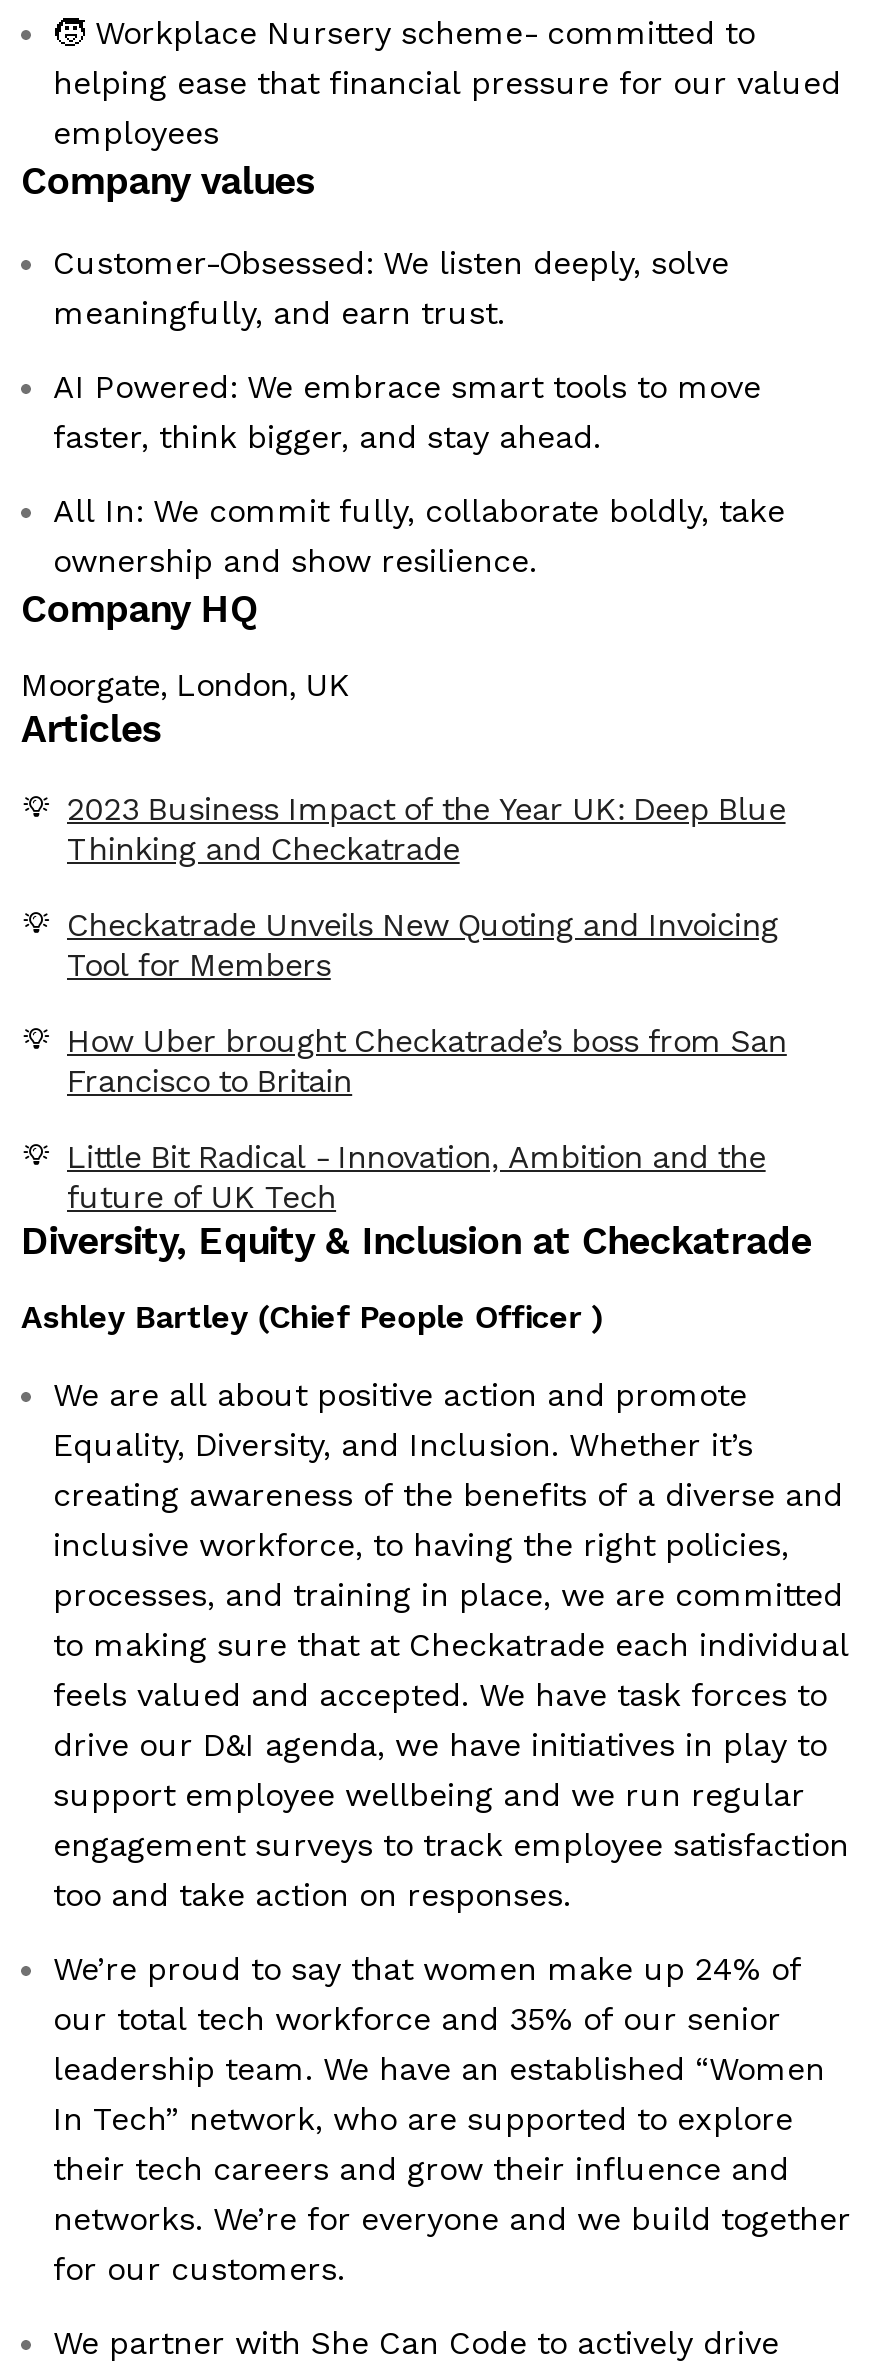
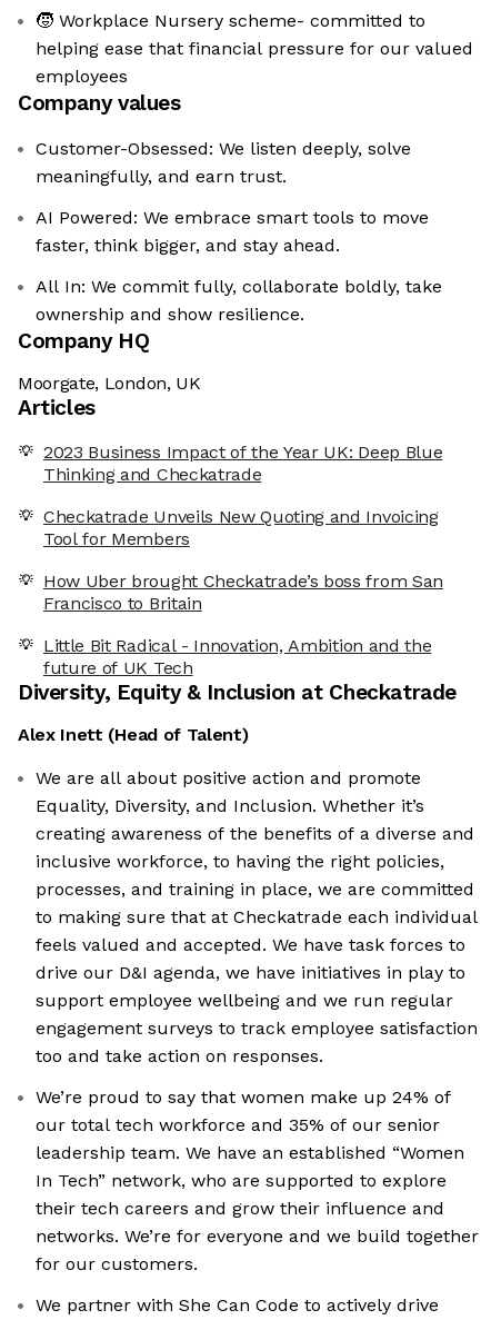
[21,1297,603,1335] Ashley Bartley (Chief People Officer) -> [18,724,248,745] Alex Inett (Head of Talent)

